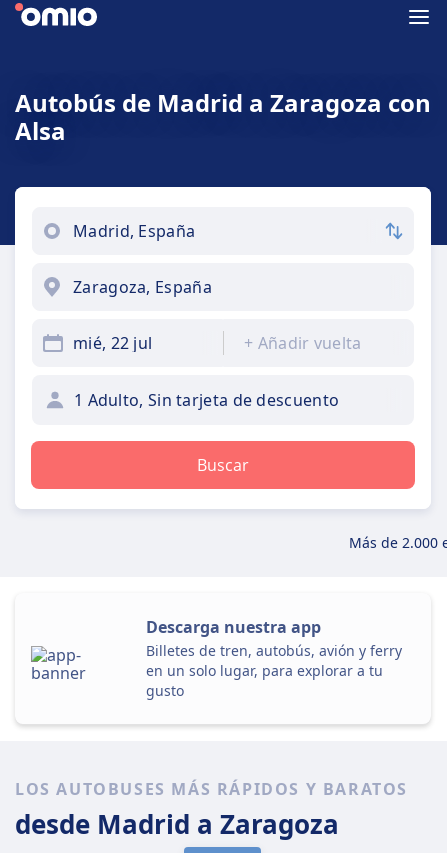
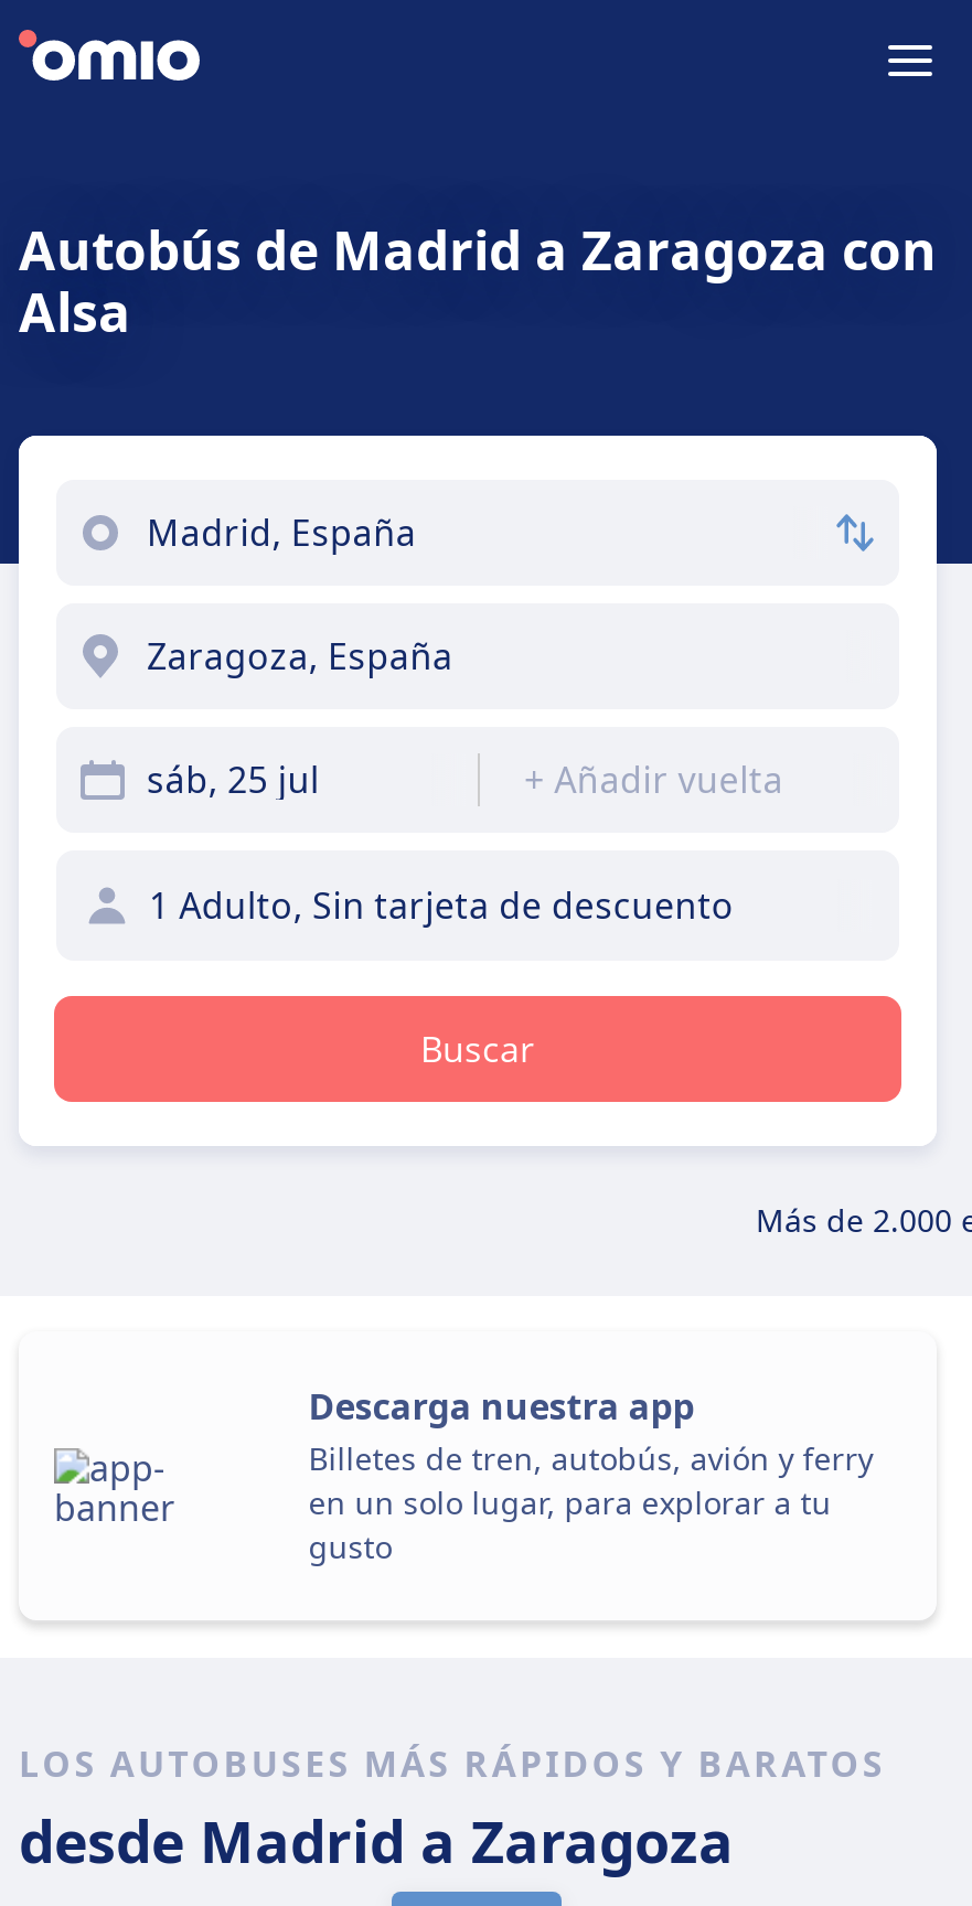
[73,332,152,354] mié, 22 jul -> [147,756,320,804] sáb, 25 jul

